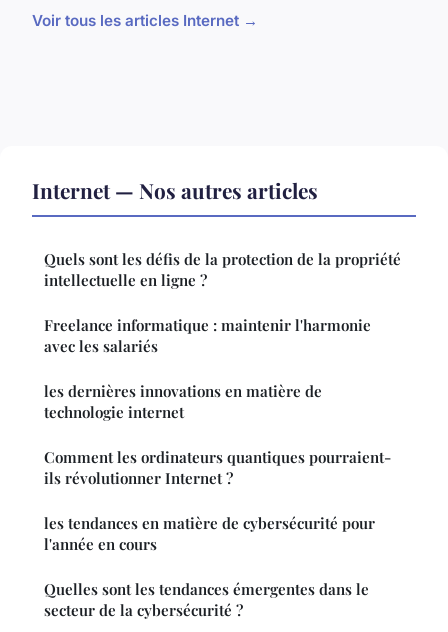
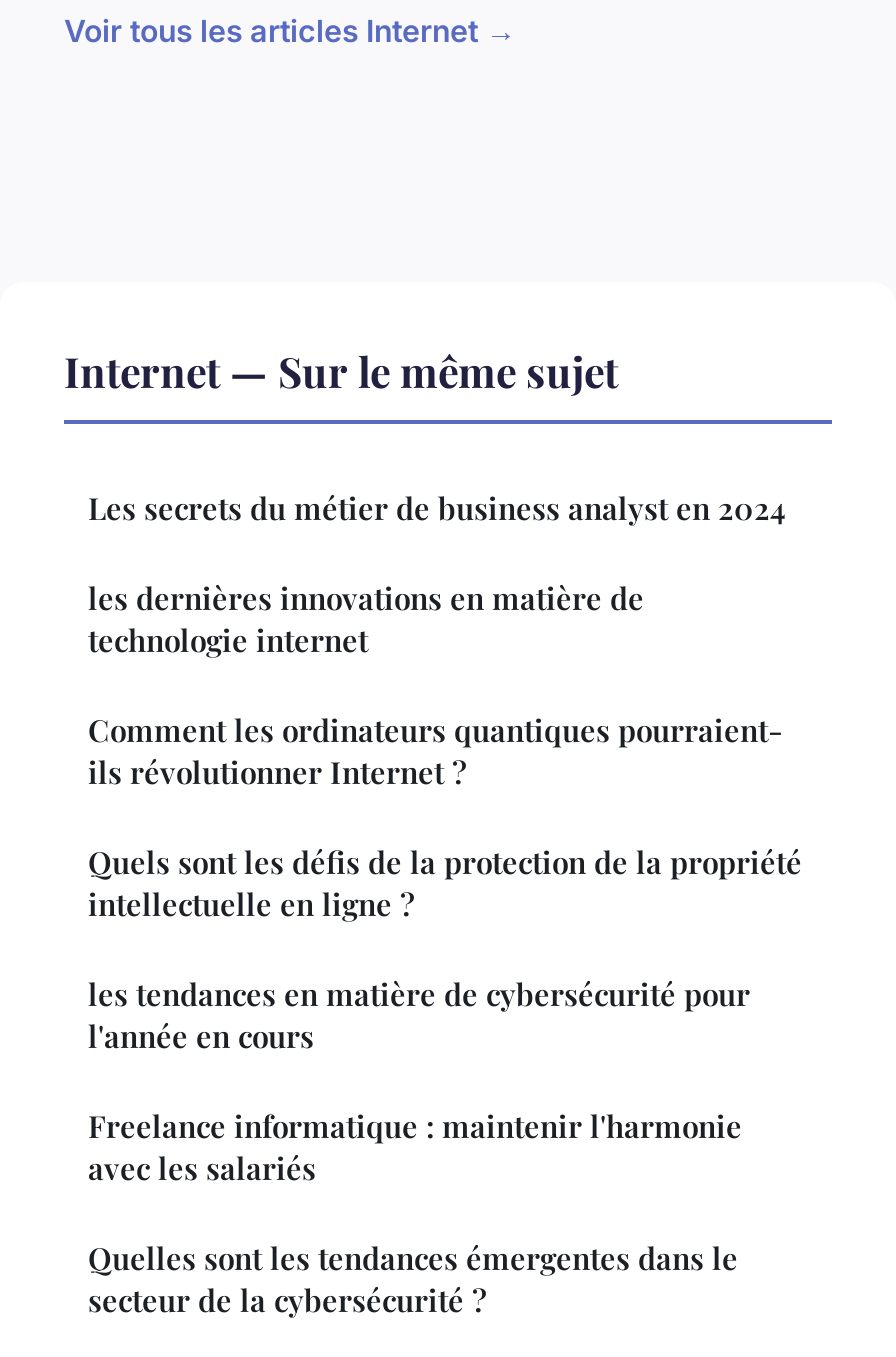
[32,176,318,204] Internet — Nos autres articles -> [64,341,786,527] Internet — Sur le même sujet | Les secrets du métier de business analyst en 2024
moved [44,249,401,290] -> [88,841,802,923]: Quels sont les défis de la protection de la propriété | intellectuelle en ligne ?
moved [44,315,371,356] -> [88,1105,742,1187]: Freelance informatique : maintenir l'harmonie | avec les salariés
moved [44,381,391,488] -> [88,577,782,791]: les dernières innovations en matière de | technologie internet | Comment les ordinateurs quantiques pourraient- | ils révolutionner Internet ?
moved [44,513,375,554] -> [88,973,750,1055]: les tendances en matière de cybersécurité pour | l'année en cours

